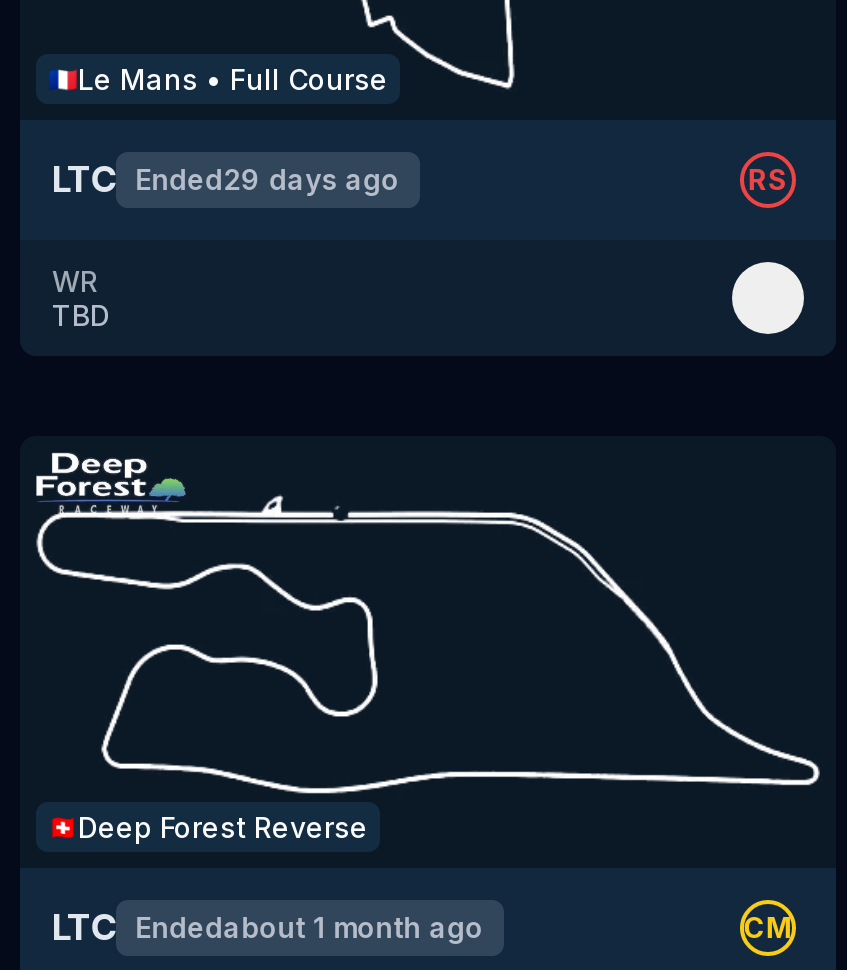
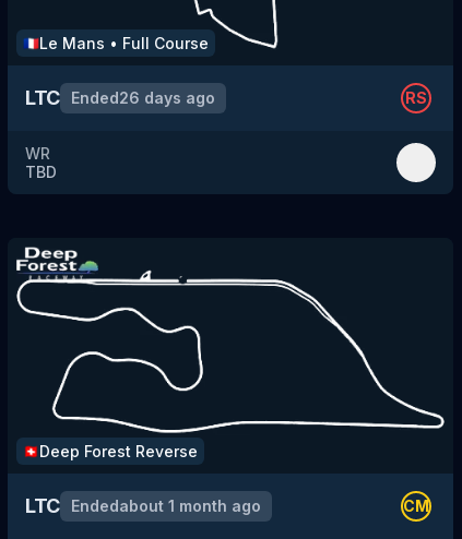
[52,158,399,200] LTC Ended29 days ago -> [25,86,215,109] LTC Ended26 days ago

